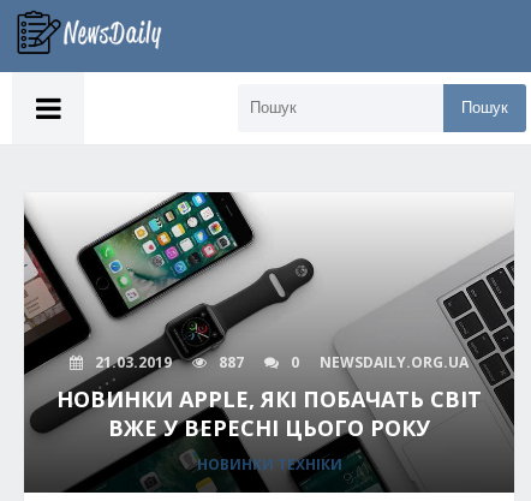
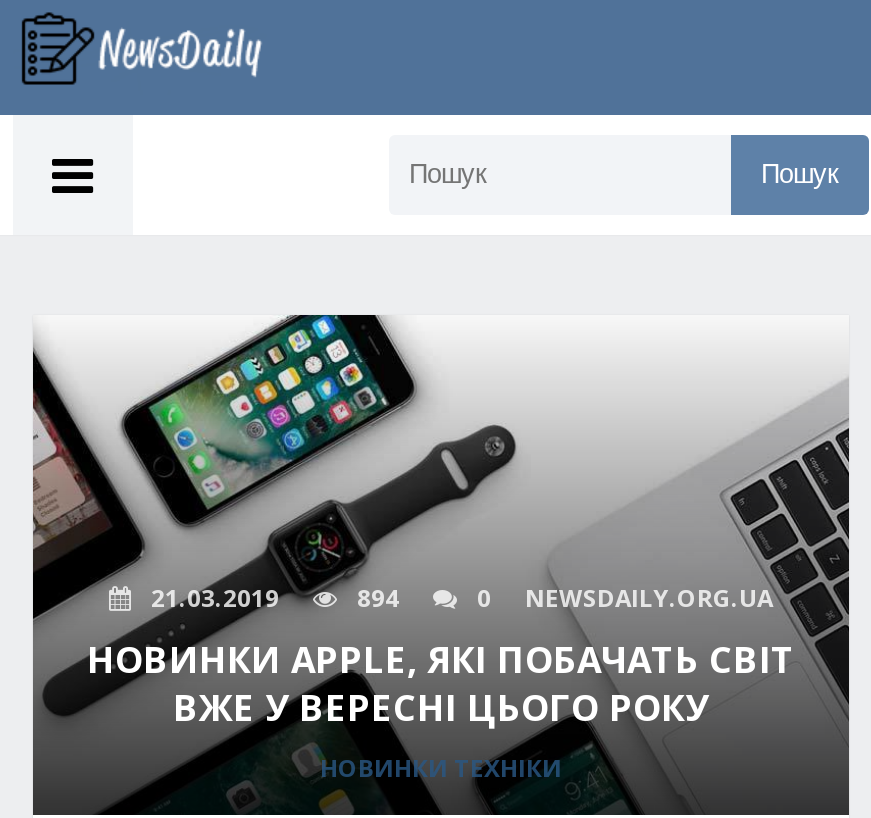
[219,352,244,372] 887 -> [357,581,399,615] 894

